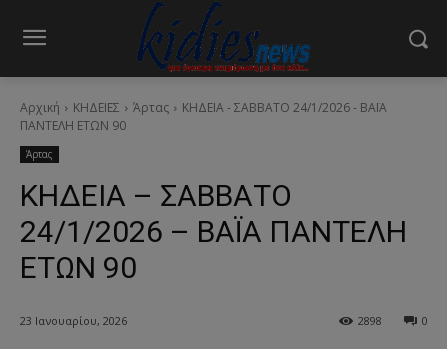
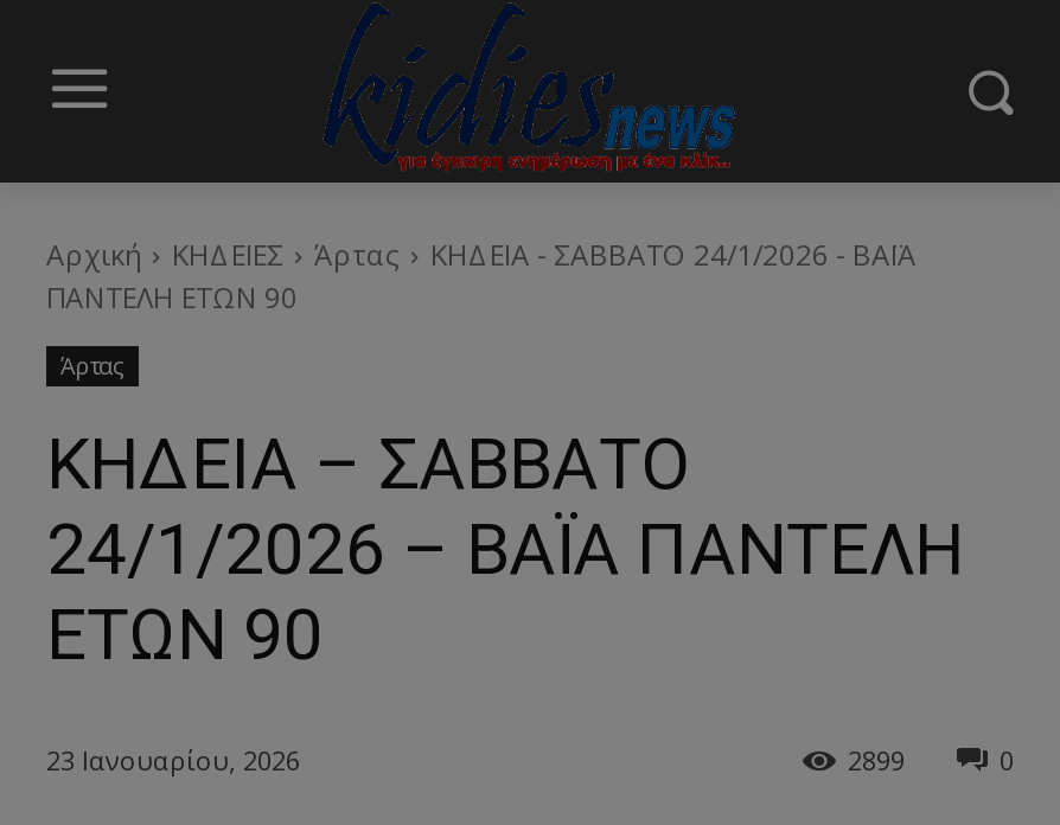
[358,313,382,328] 2898 -> [848,742,905,778] 2899

